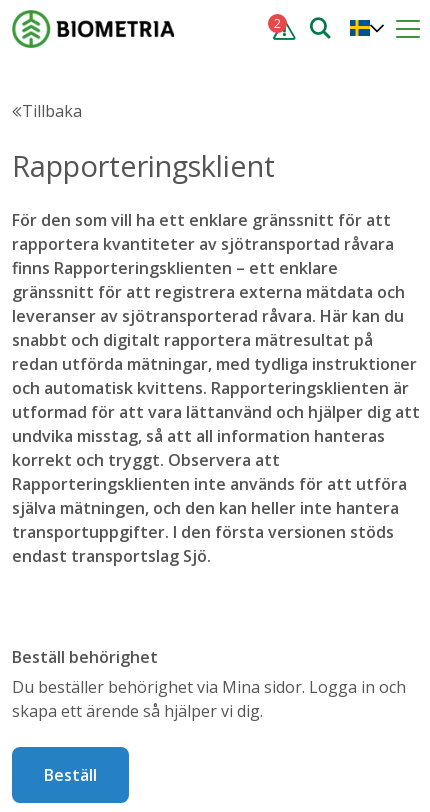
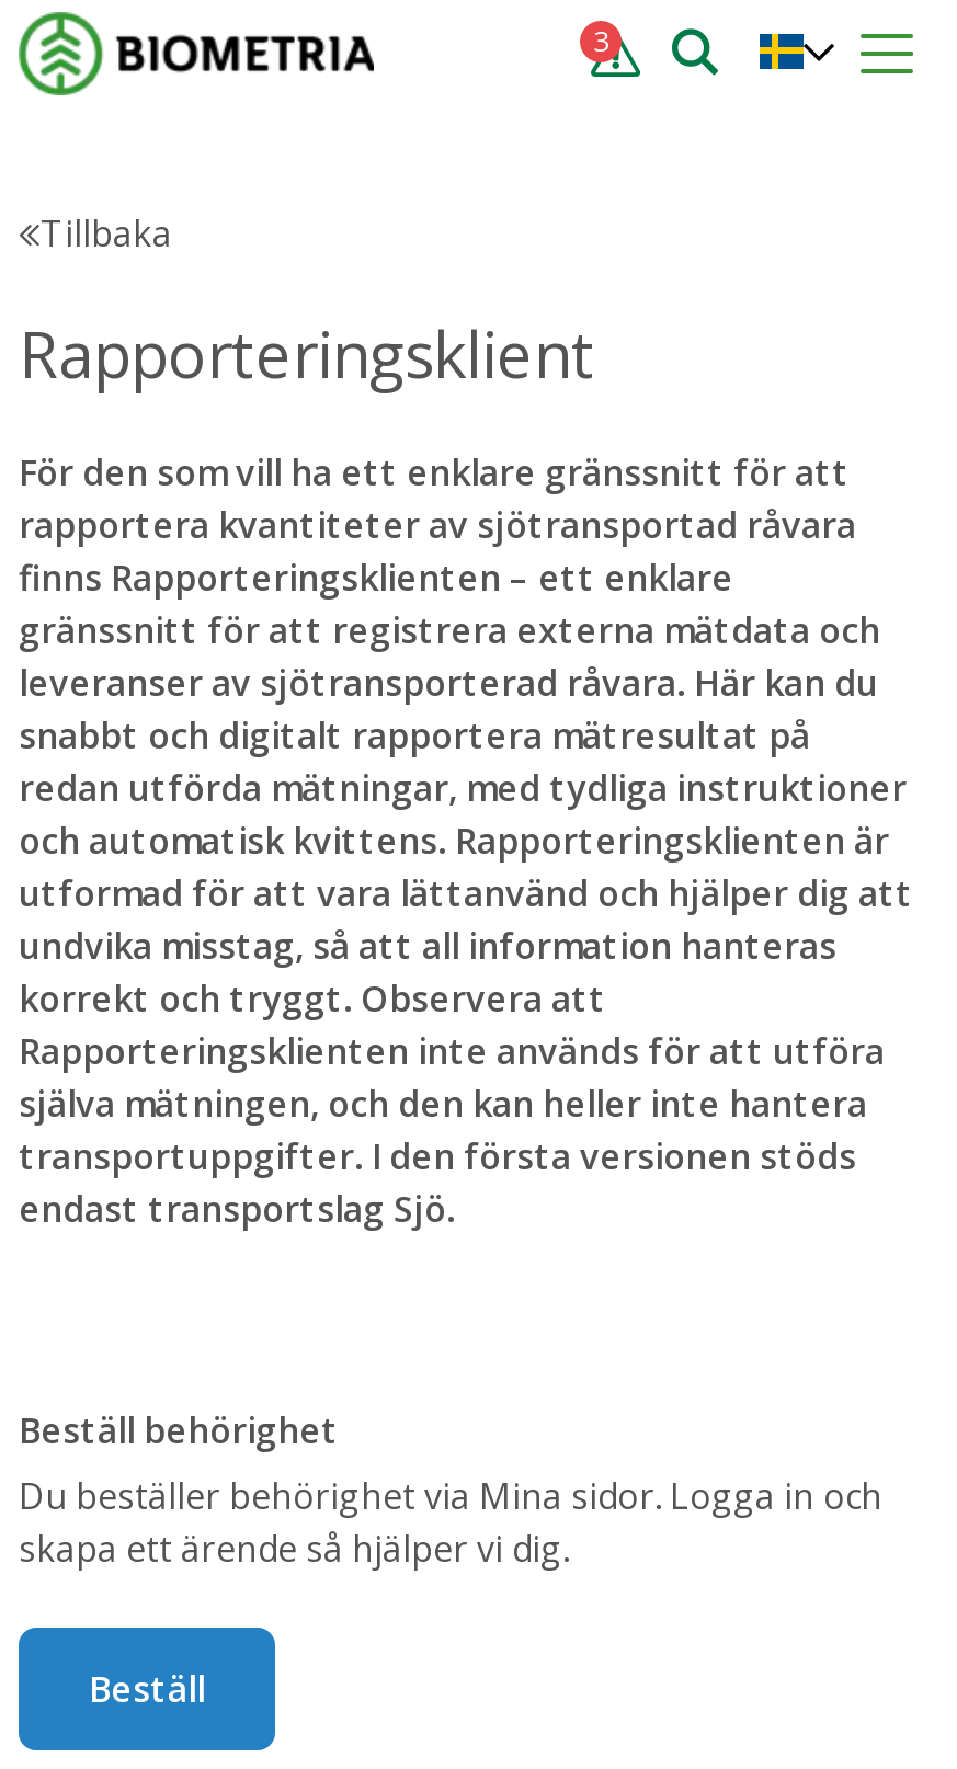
[274,14,281,32] 2 -> [593,20,608,59] 3

